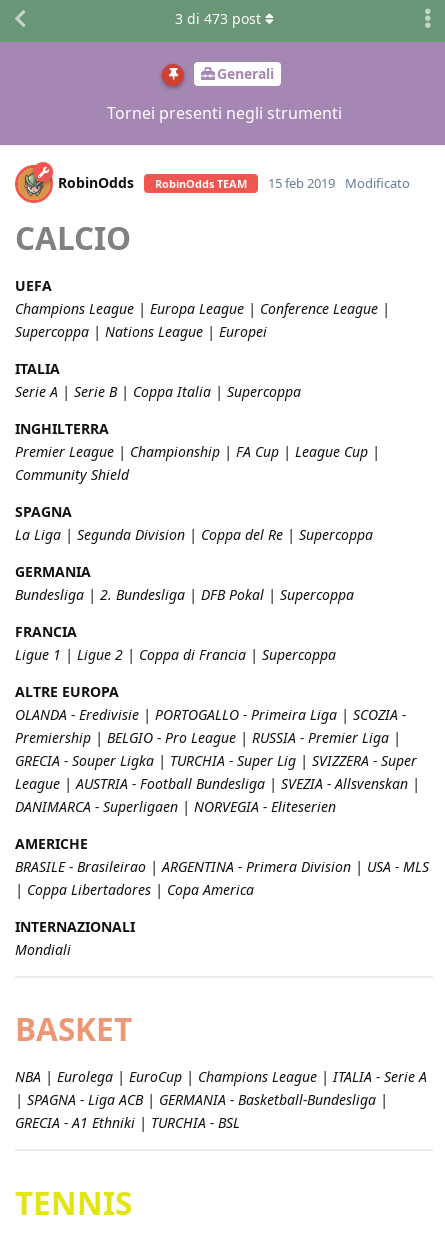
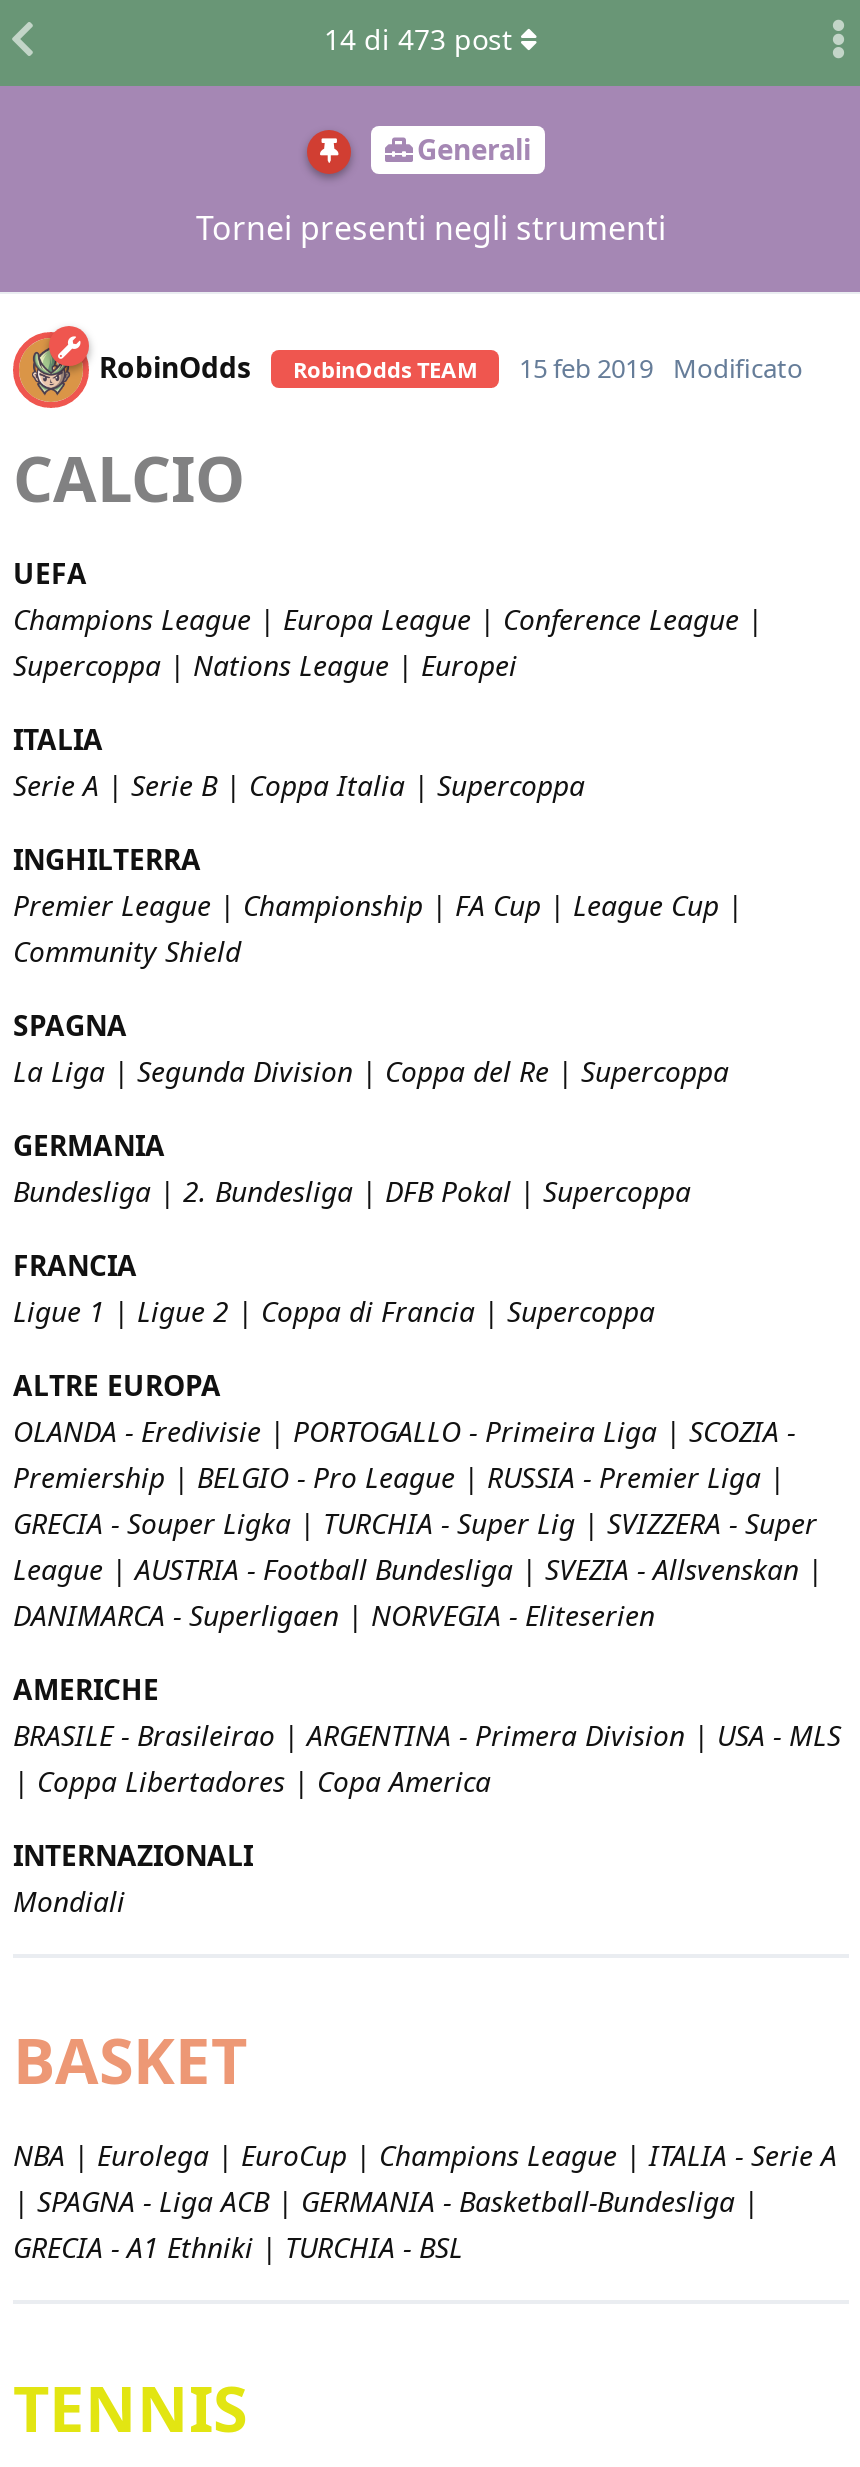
[174,9,260,28] 3 di 473 post -> [324,20,512,58] 14 di 473 post

